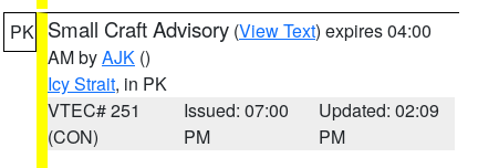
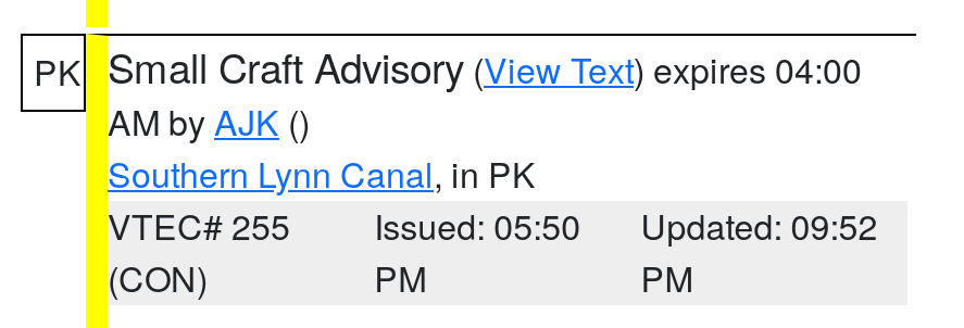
[48,71,167,123] Icy Strait, in PK | VTEC# 251 -> [108,149,536,251] Southern Lynn Canal, in PK | VTEC# 255
[183,97,288,123] Issued: 07:00 -> [374,201,581,251] Issued: 05:50
[319,97,439,123] Updated: 02:09 -> [641,201,877,251] Updated: 09:52

